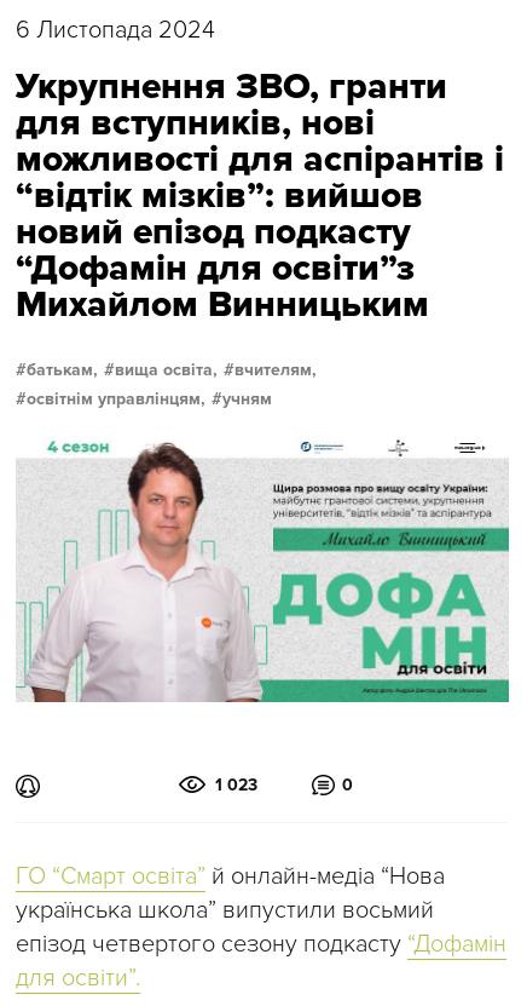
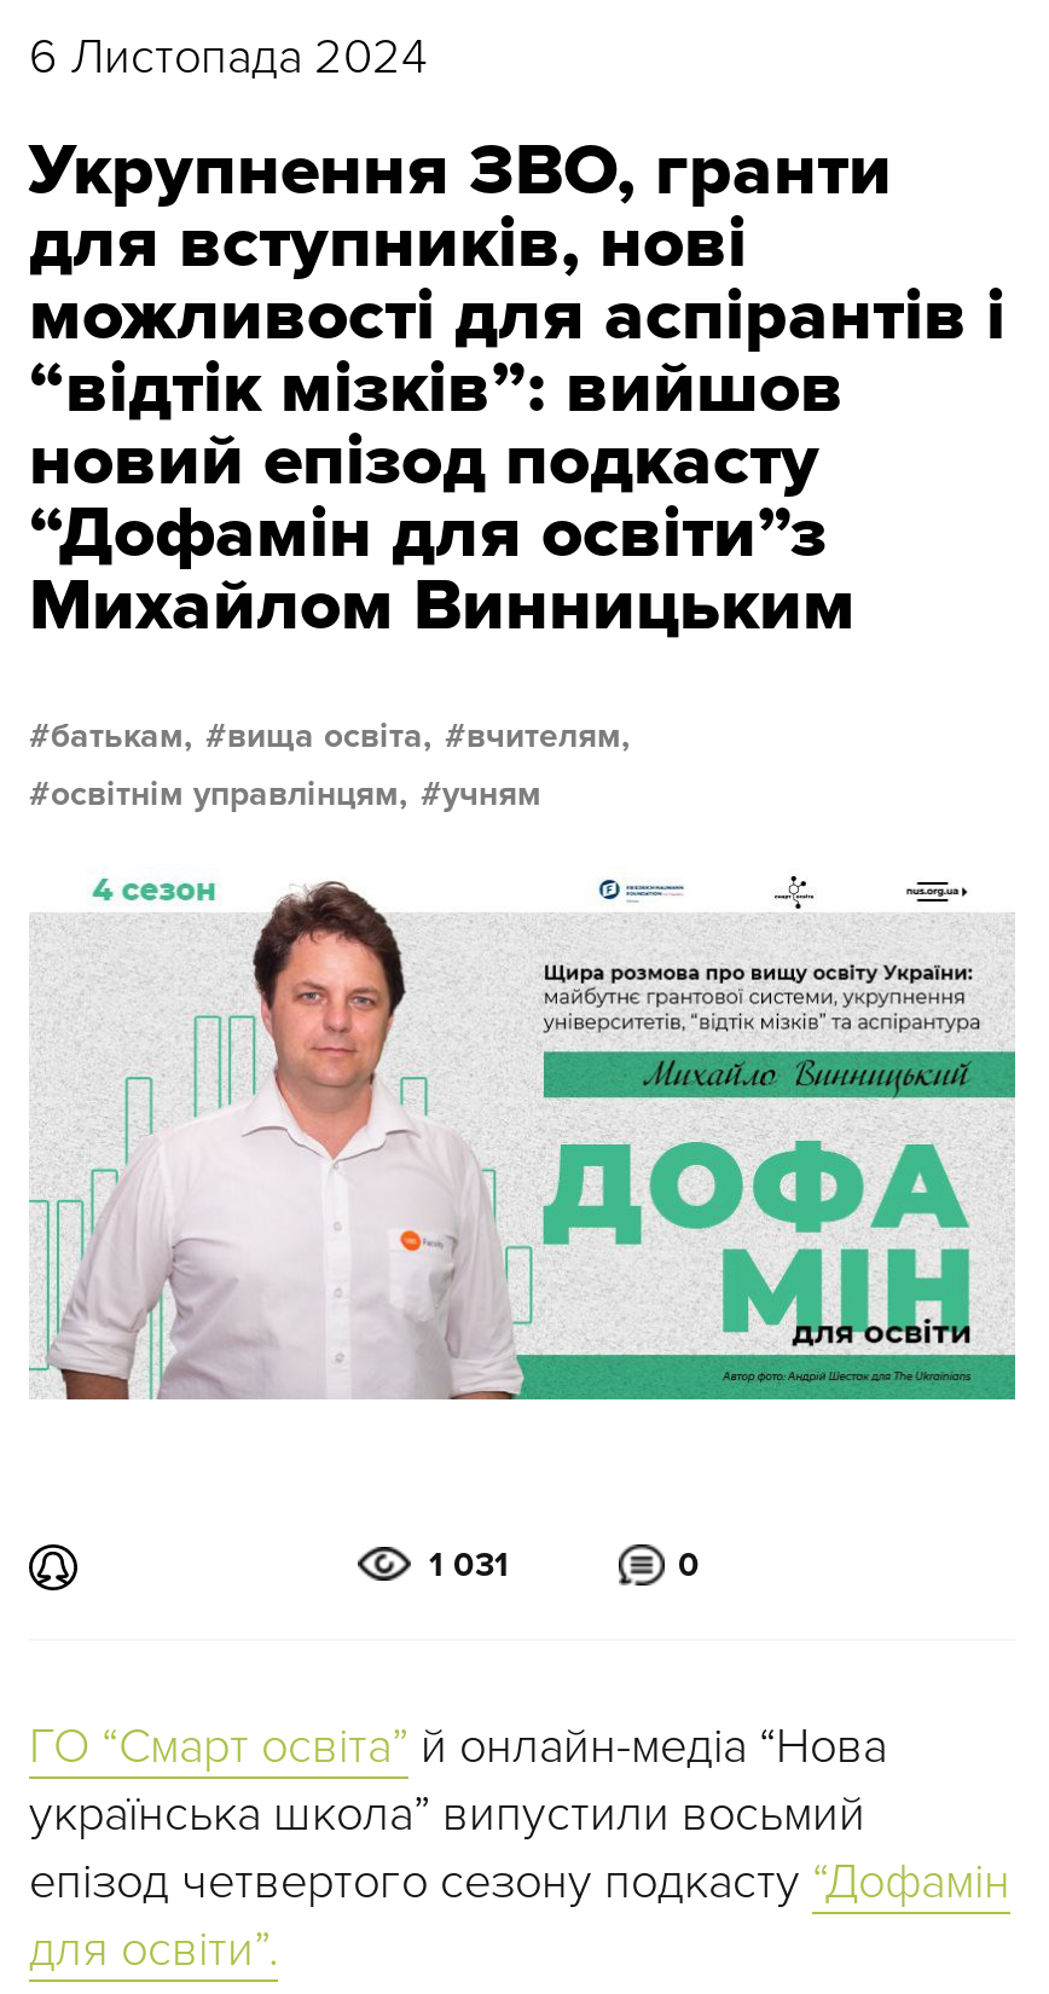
[215,775,257,796] 1 023 -> [429,1545,509,1586] 1 031

